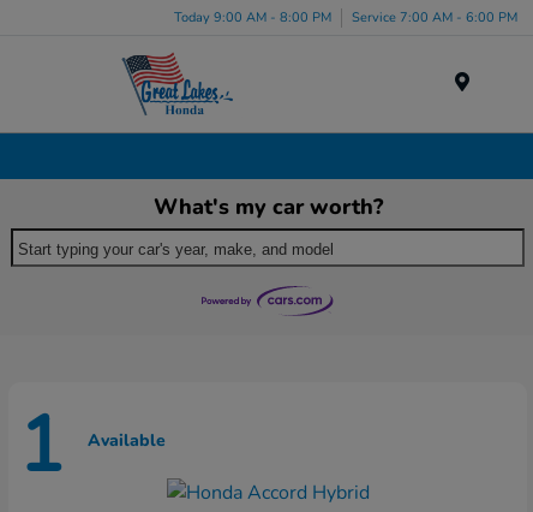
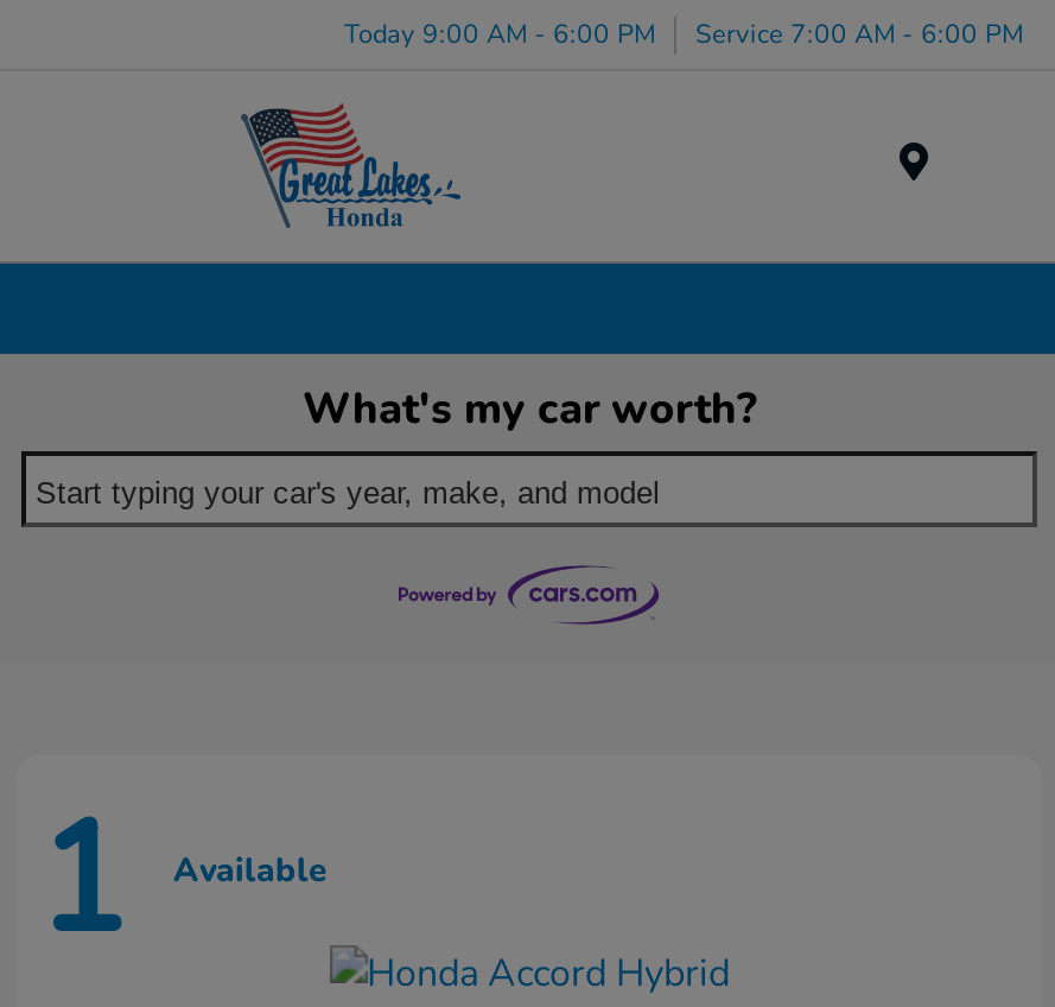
[174,8,517,26] Today 9:00 AM - 8:00 PM Service 7:00 AM - 6:00 PM -> [344,15,1023,51] Today 9:00 AM - 6:00 PM Service 7:00 AM - 6:00 PM

